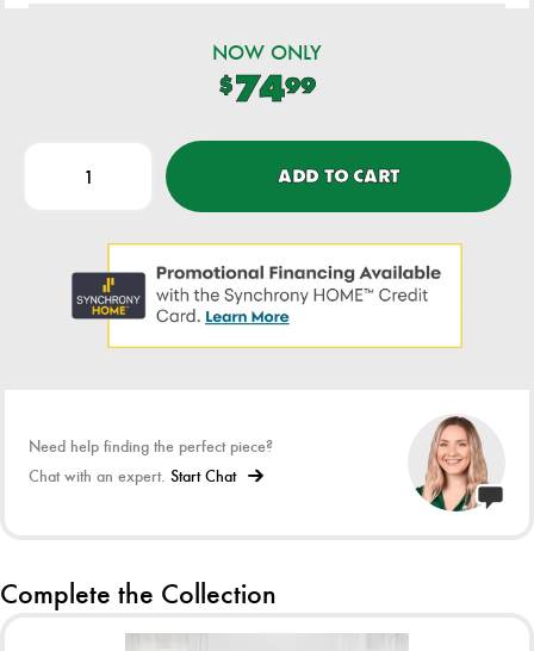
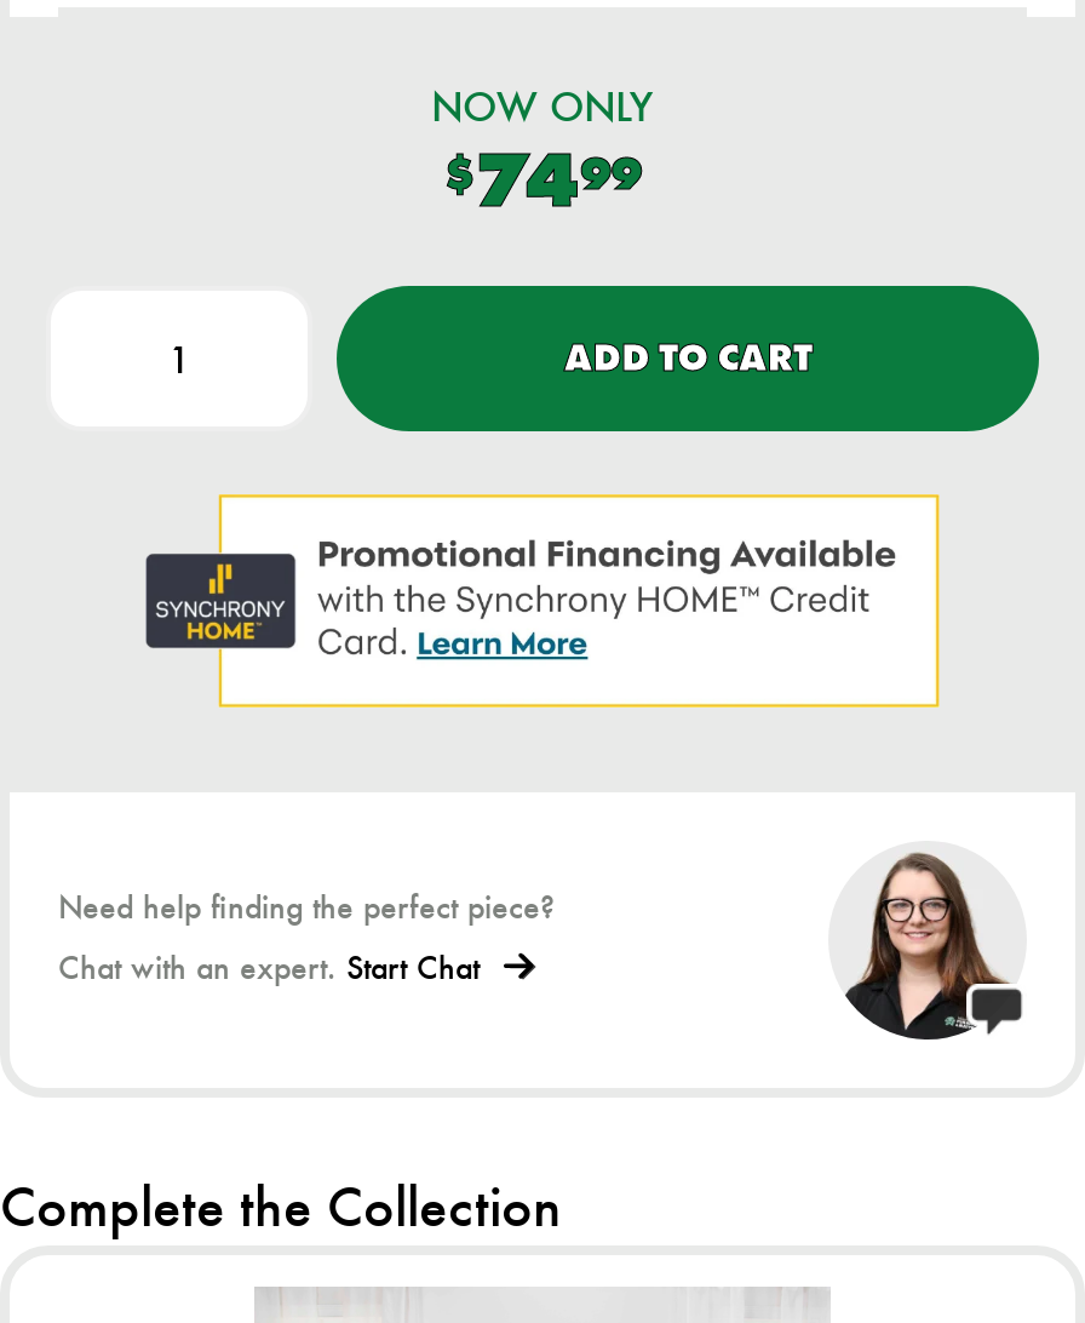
[416,415,495,511] [image] -> [855,846,1007,1039] [image]

